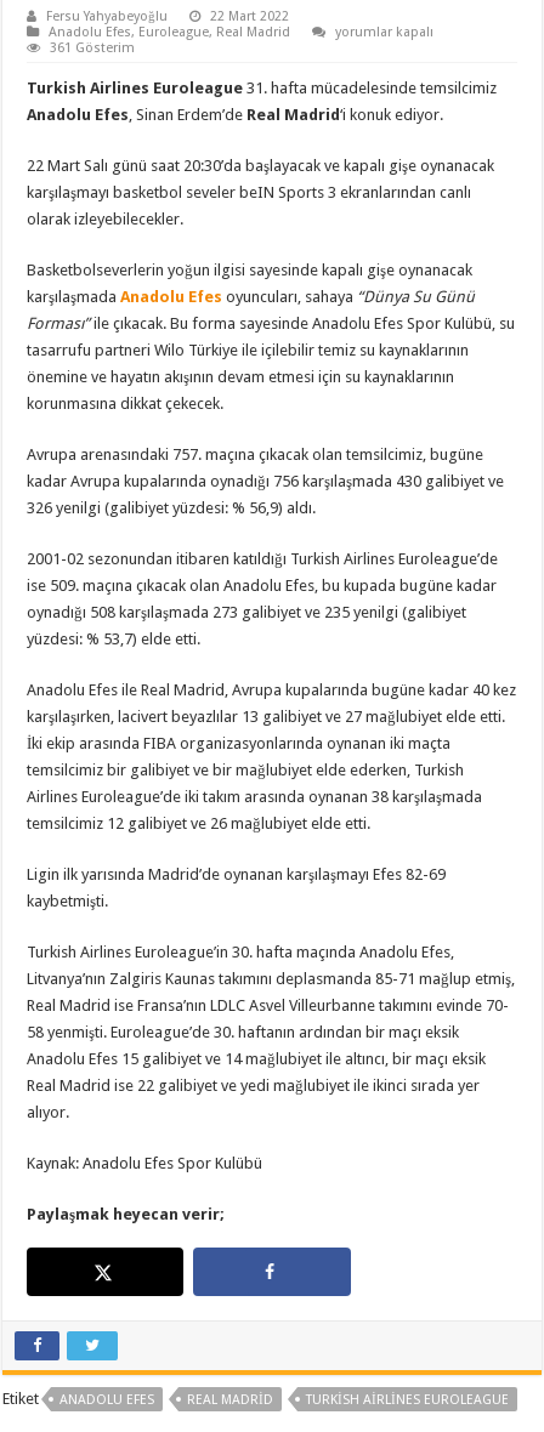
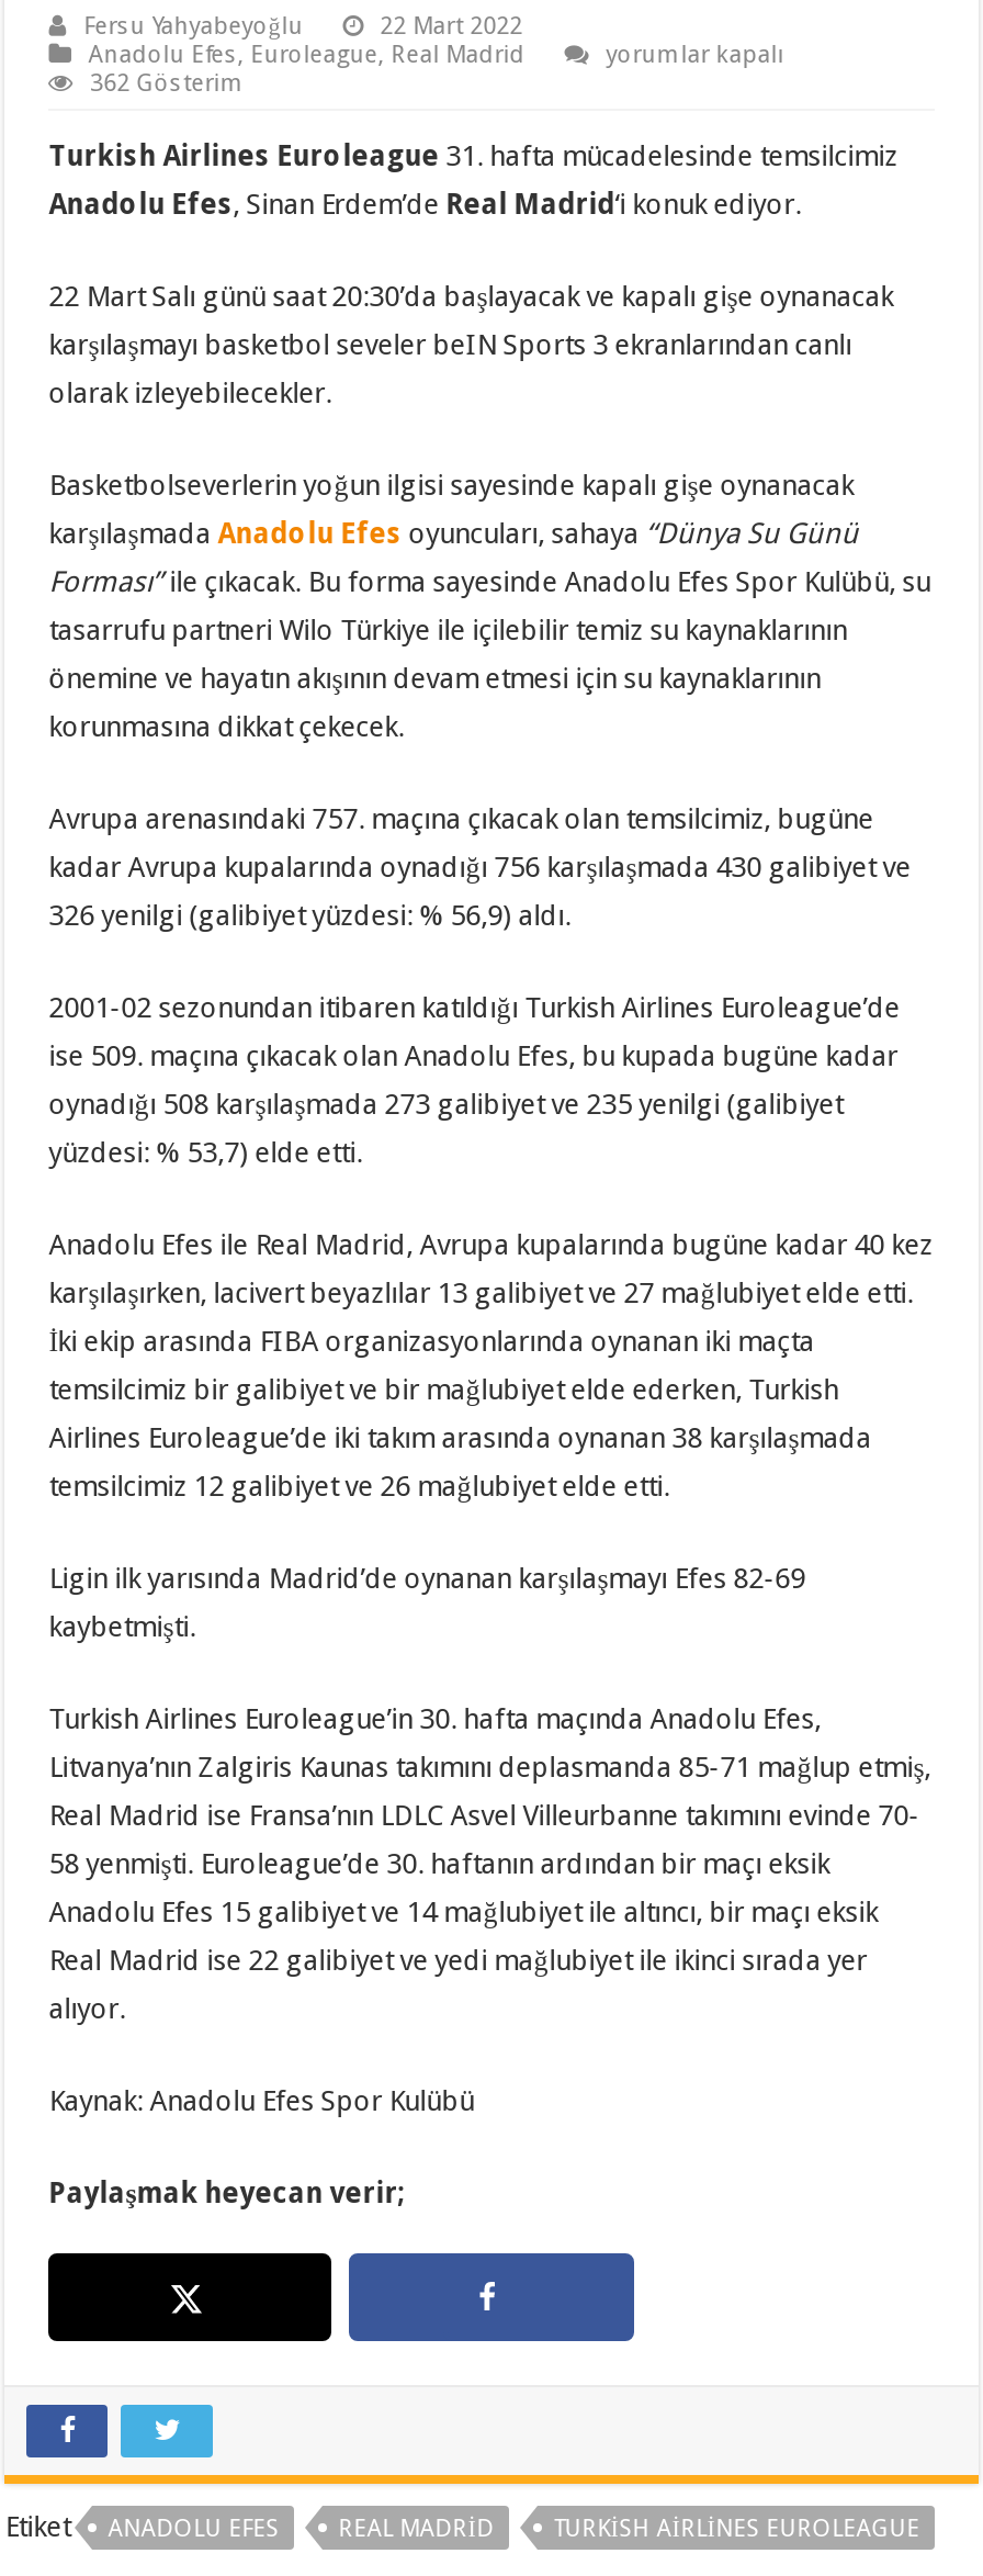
[50,40,135,56] 361 Gösterim -> [90,69,244,98] 362 Gösterim

